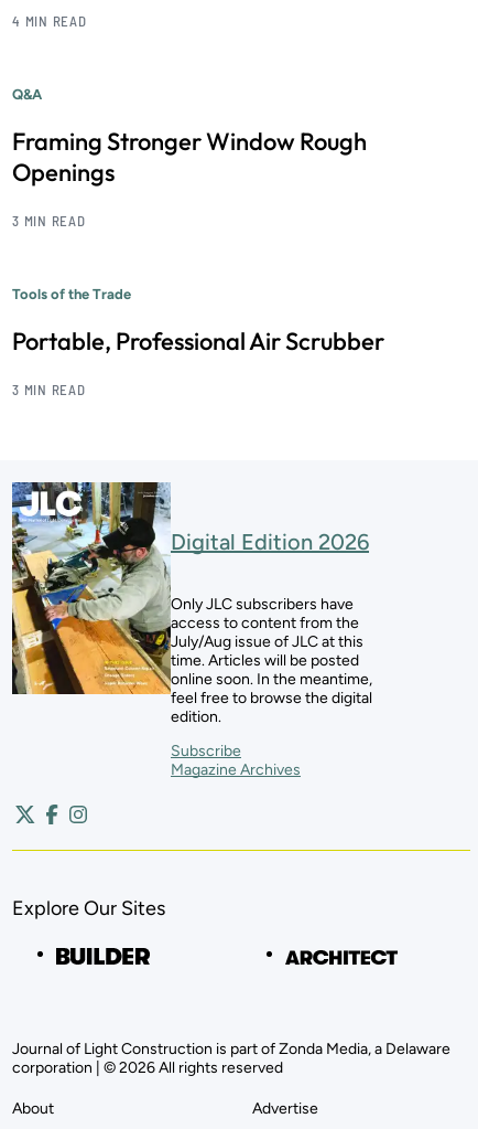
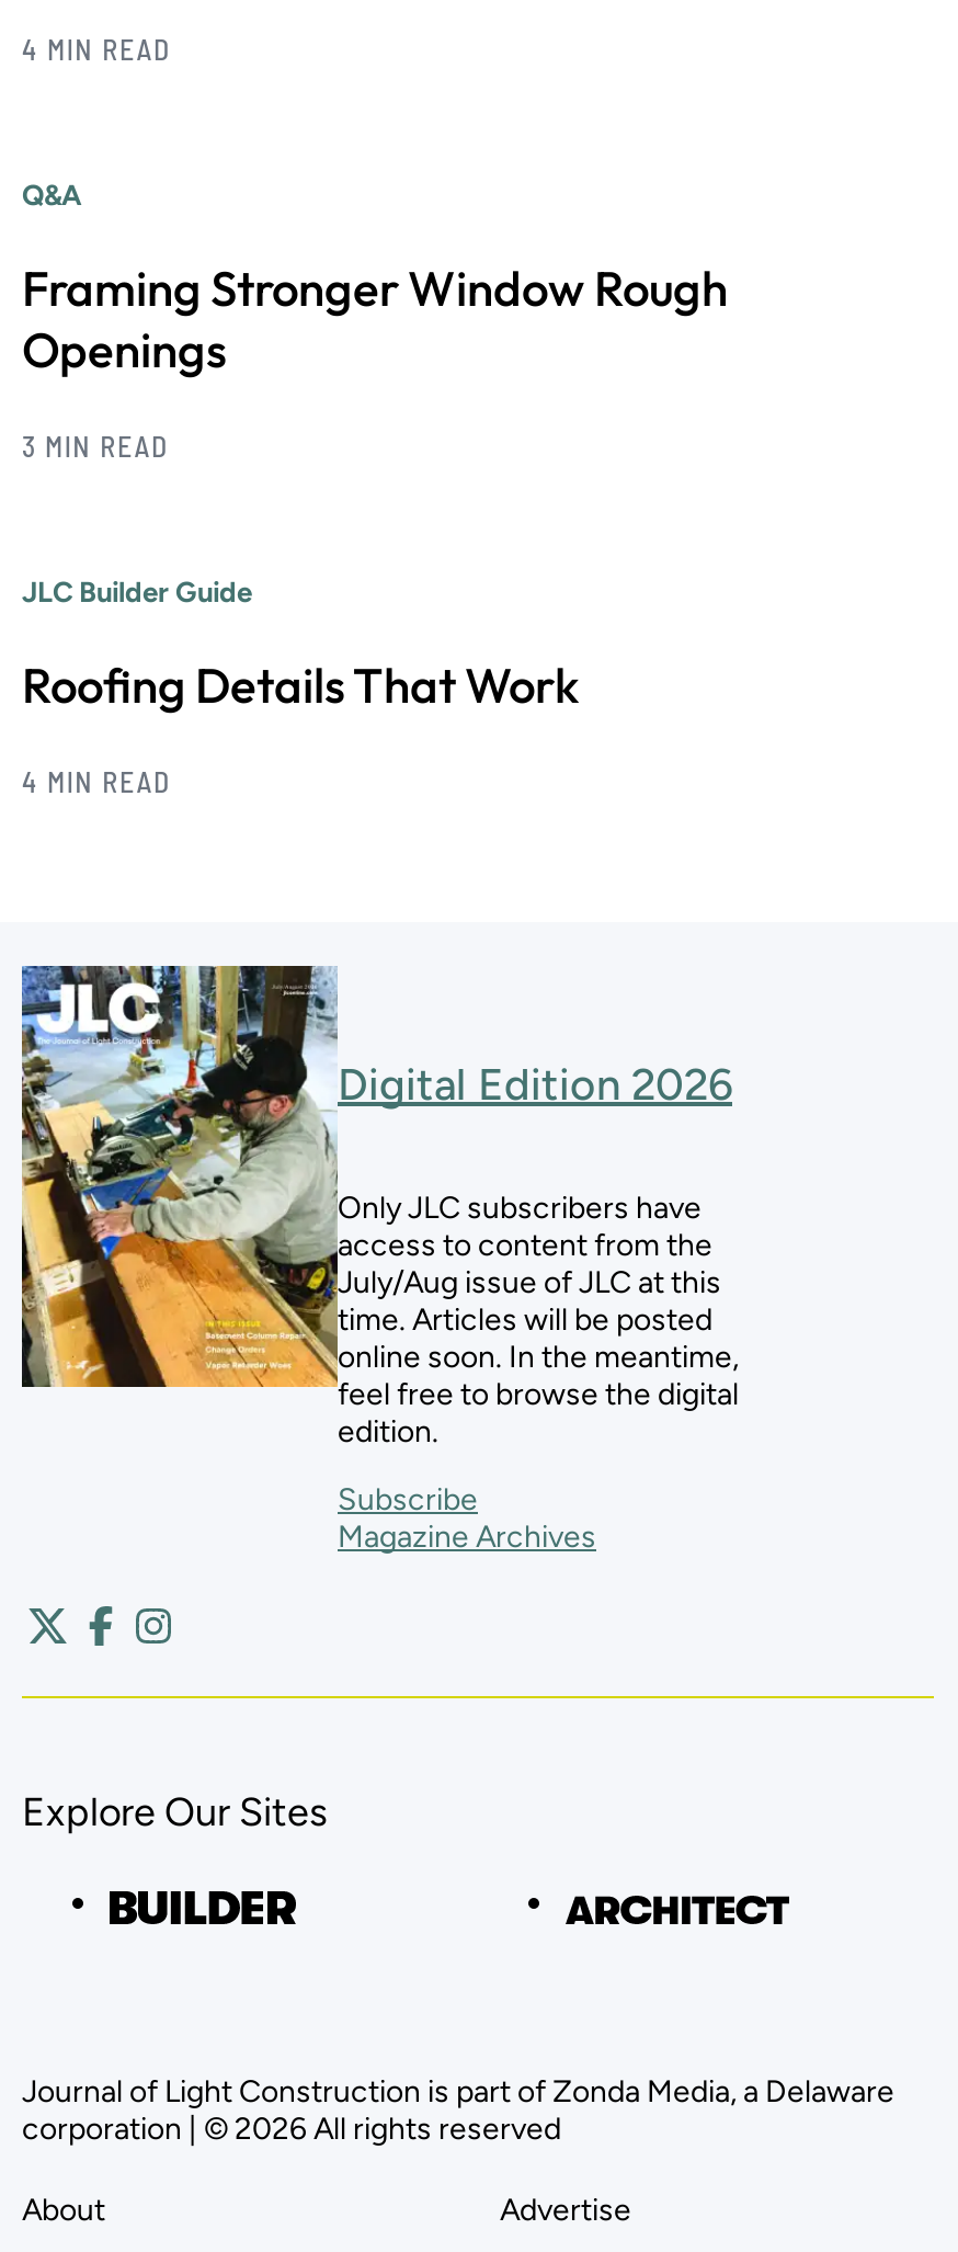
[12,285,131,302] Tools of the Trade -> [22,575,252,608] JLC Builder Guide
[12,325,384,356] Portable, Professional Air Scrubber -> [22,654,579,715] Roofing Details That Work
[12,380,86,398] 3 MIN READ -> [22,763,171,798] 4 MIN READ

